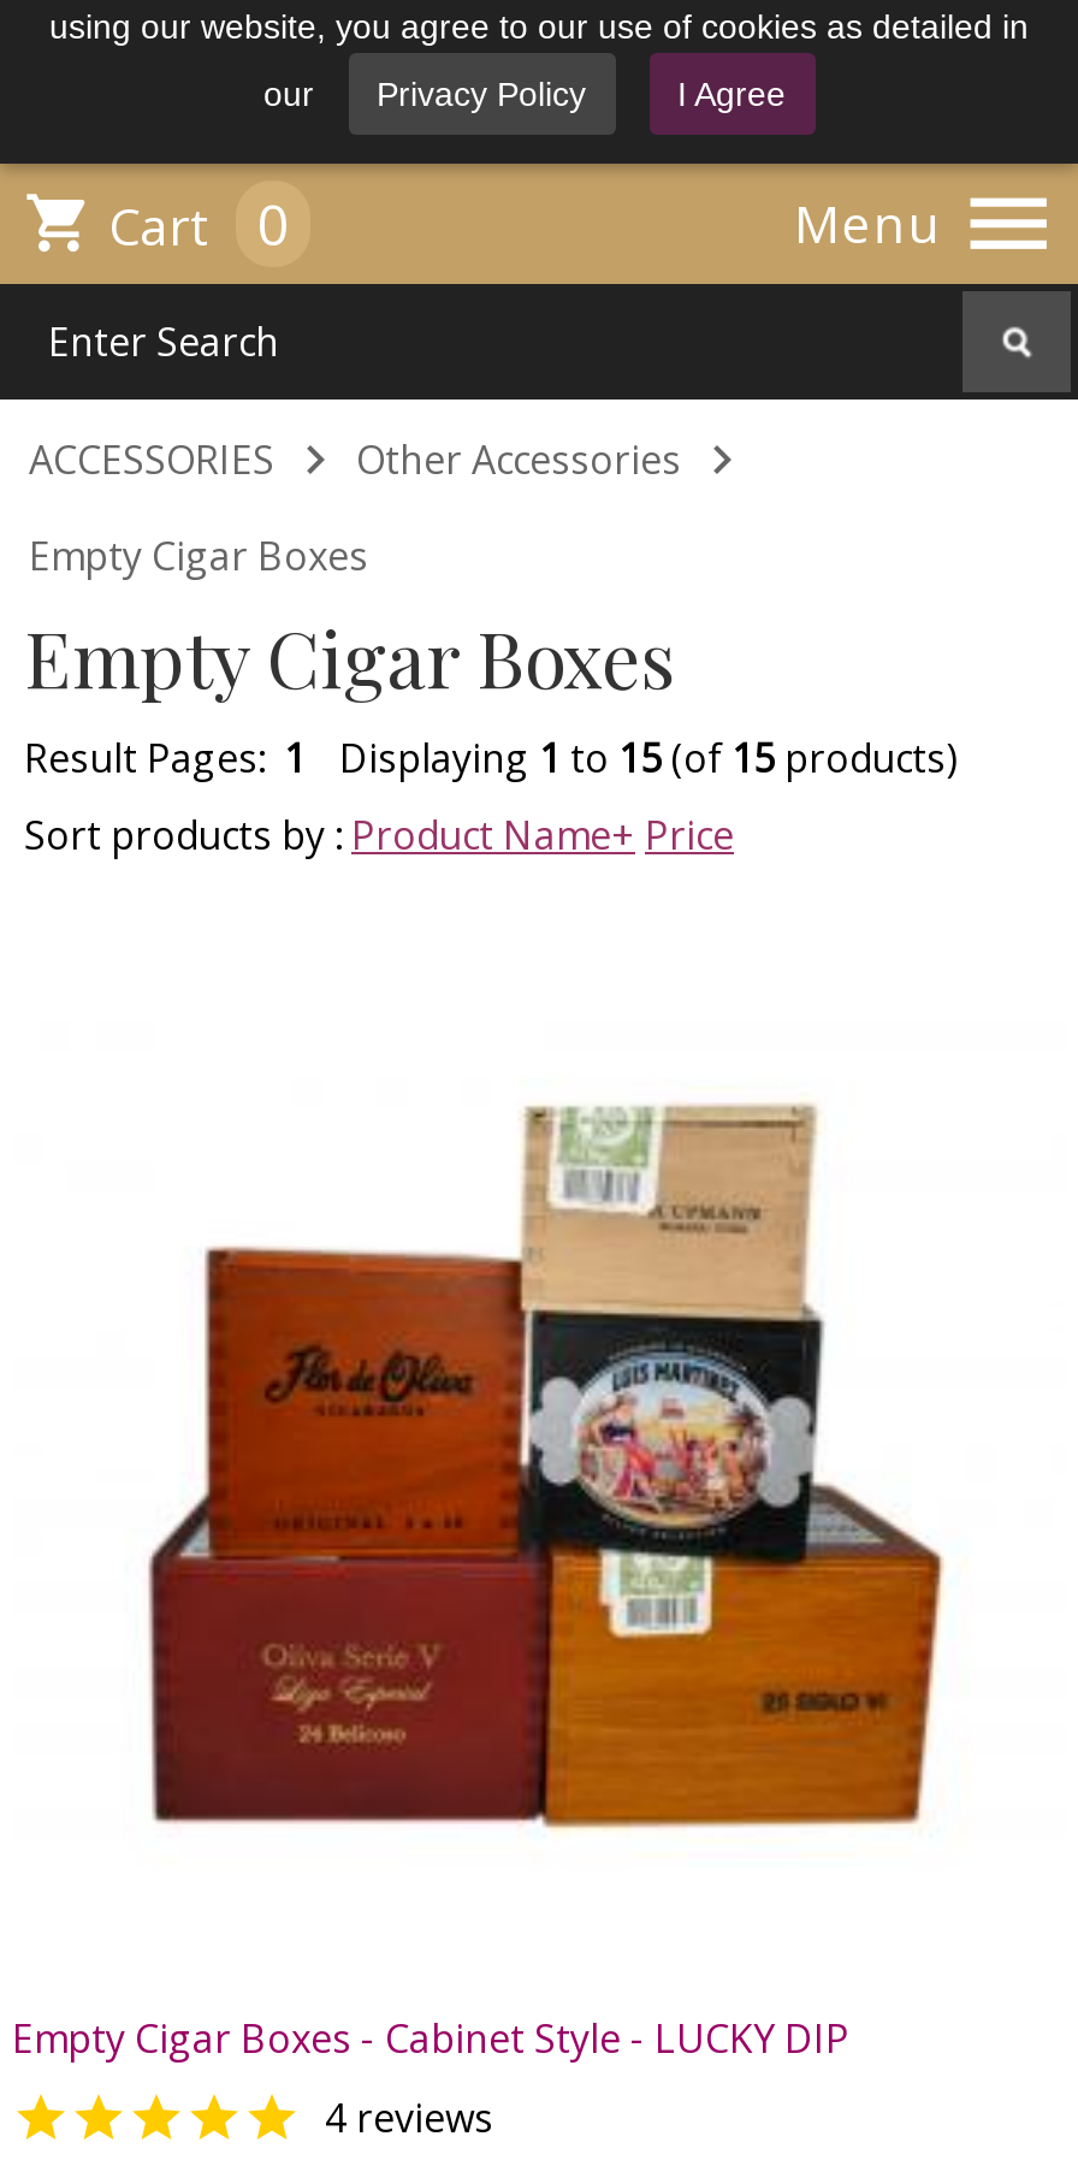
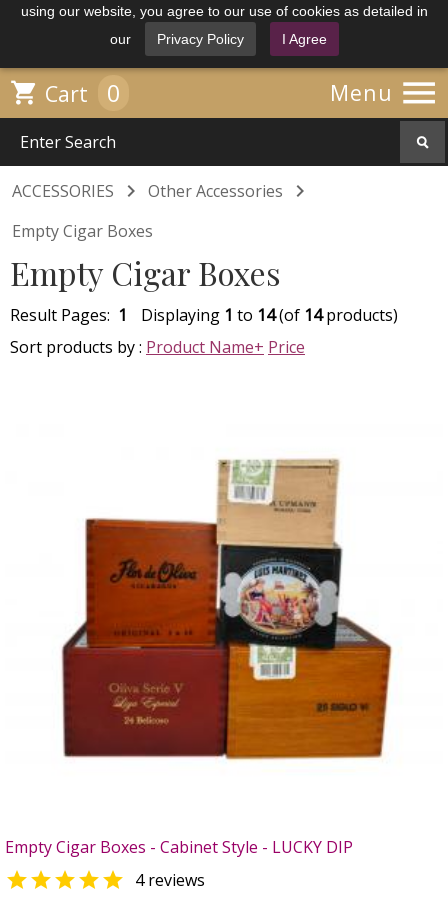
[339,732,958,785] Displaying 1 to 15 (of 15 products) -> [141,304,398,326] Displaying 1 to 14 (of 14 products)

